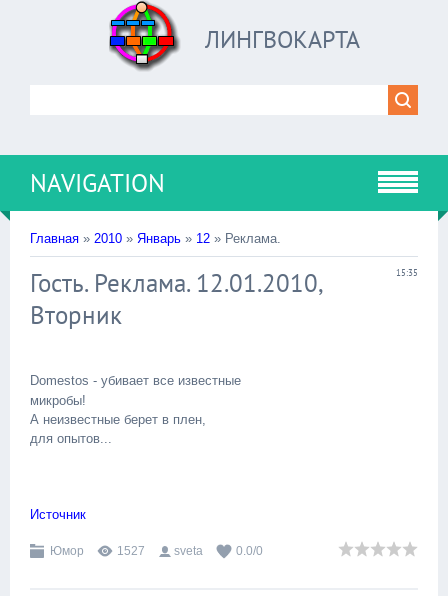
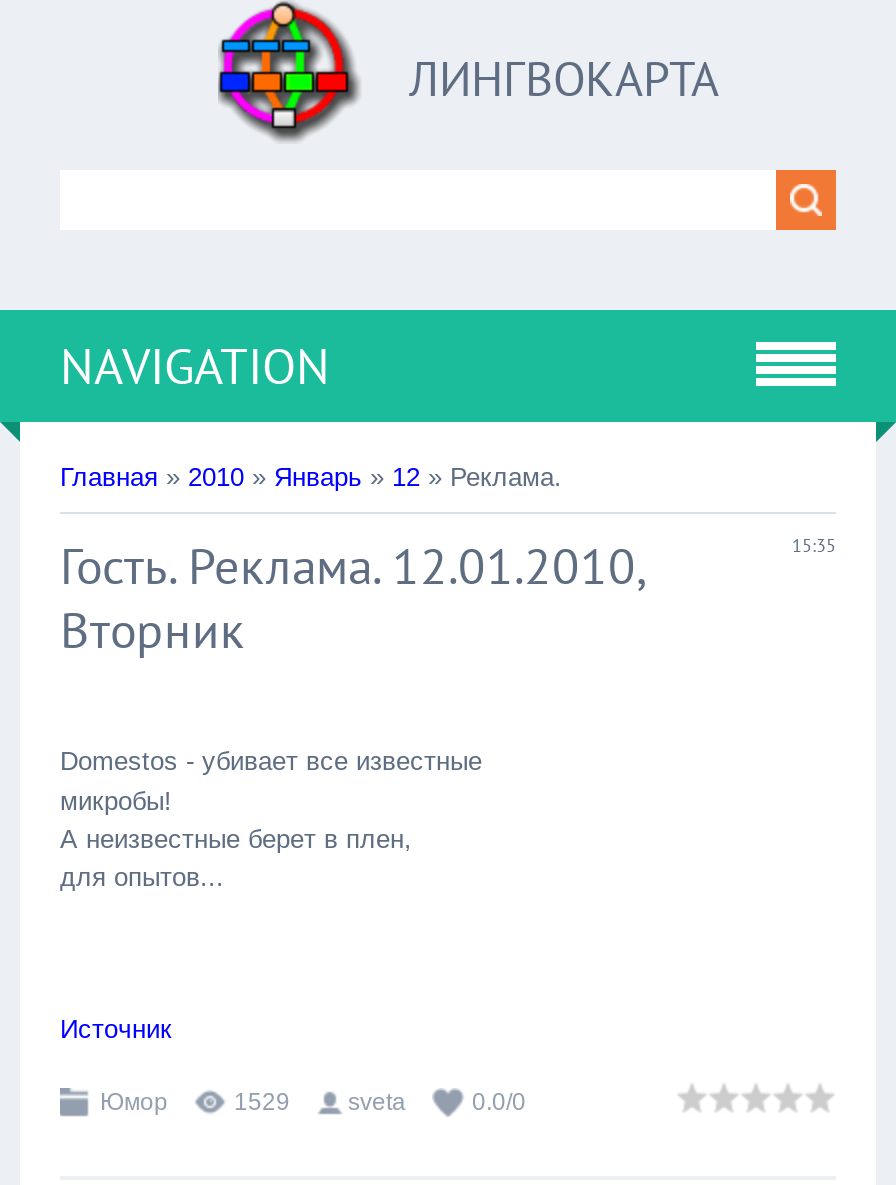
[117,544,145,558] 1527 -> [234,1088,290,1116] 1529

